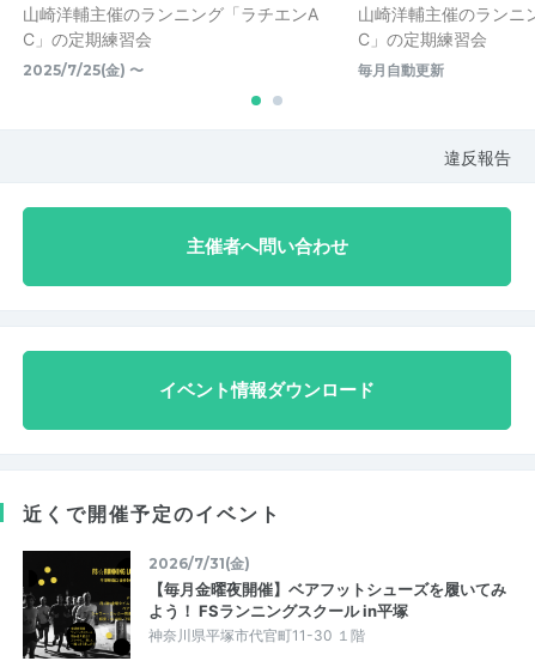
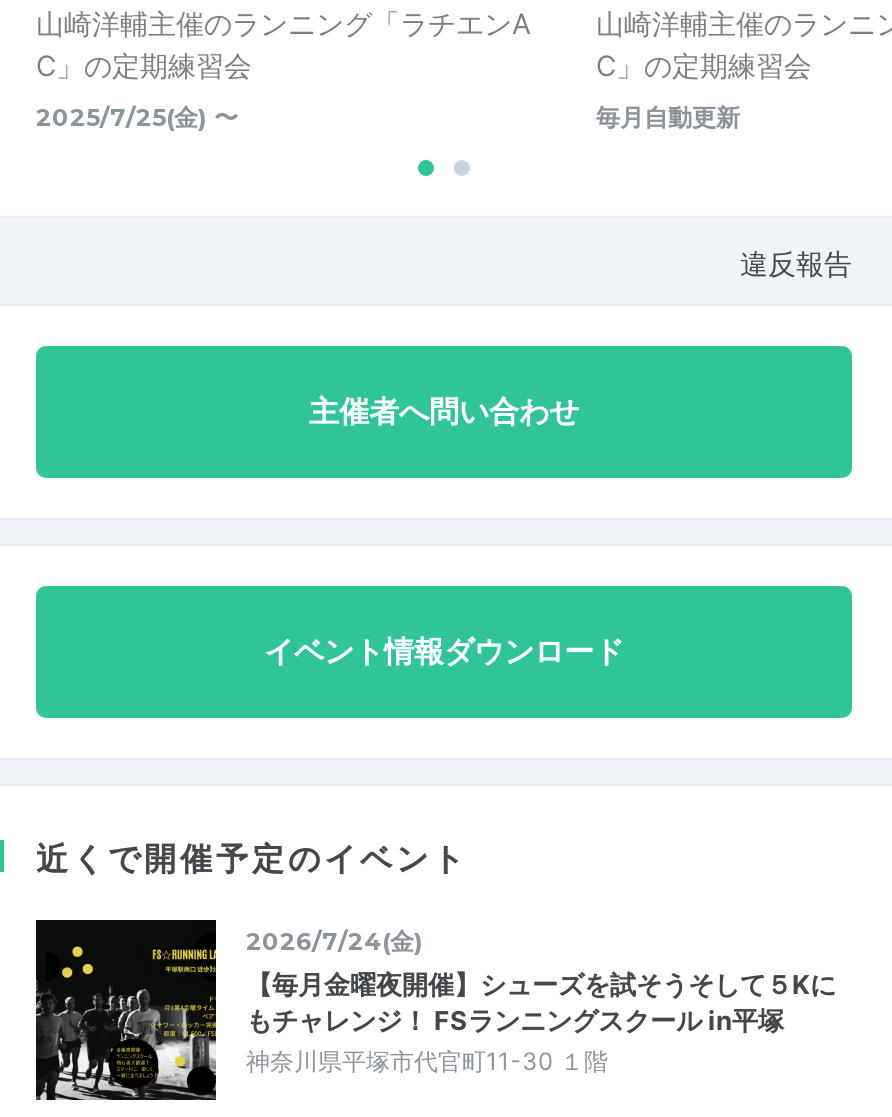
[148,554,506,620] 2026/7/31(金) | 【毎月金曜夜開催】ベアフットシューズを履いてみ | よう！ FSランニングスクール in平塚 -> [246,926,836,1036] 2026/7/24(金) | 【毎月金曜夜開催】シューズを試そうそして５Kに | もチャレンジ！ FSランニングスクール in平塚

